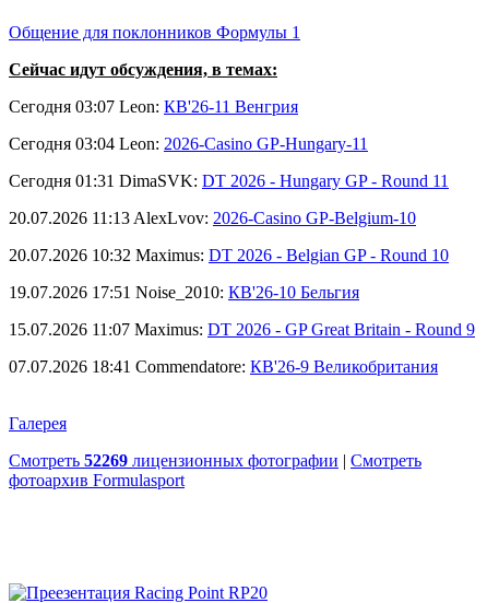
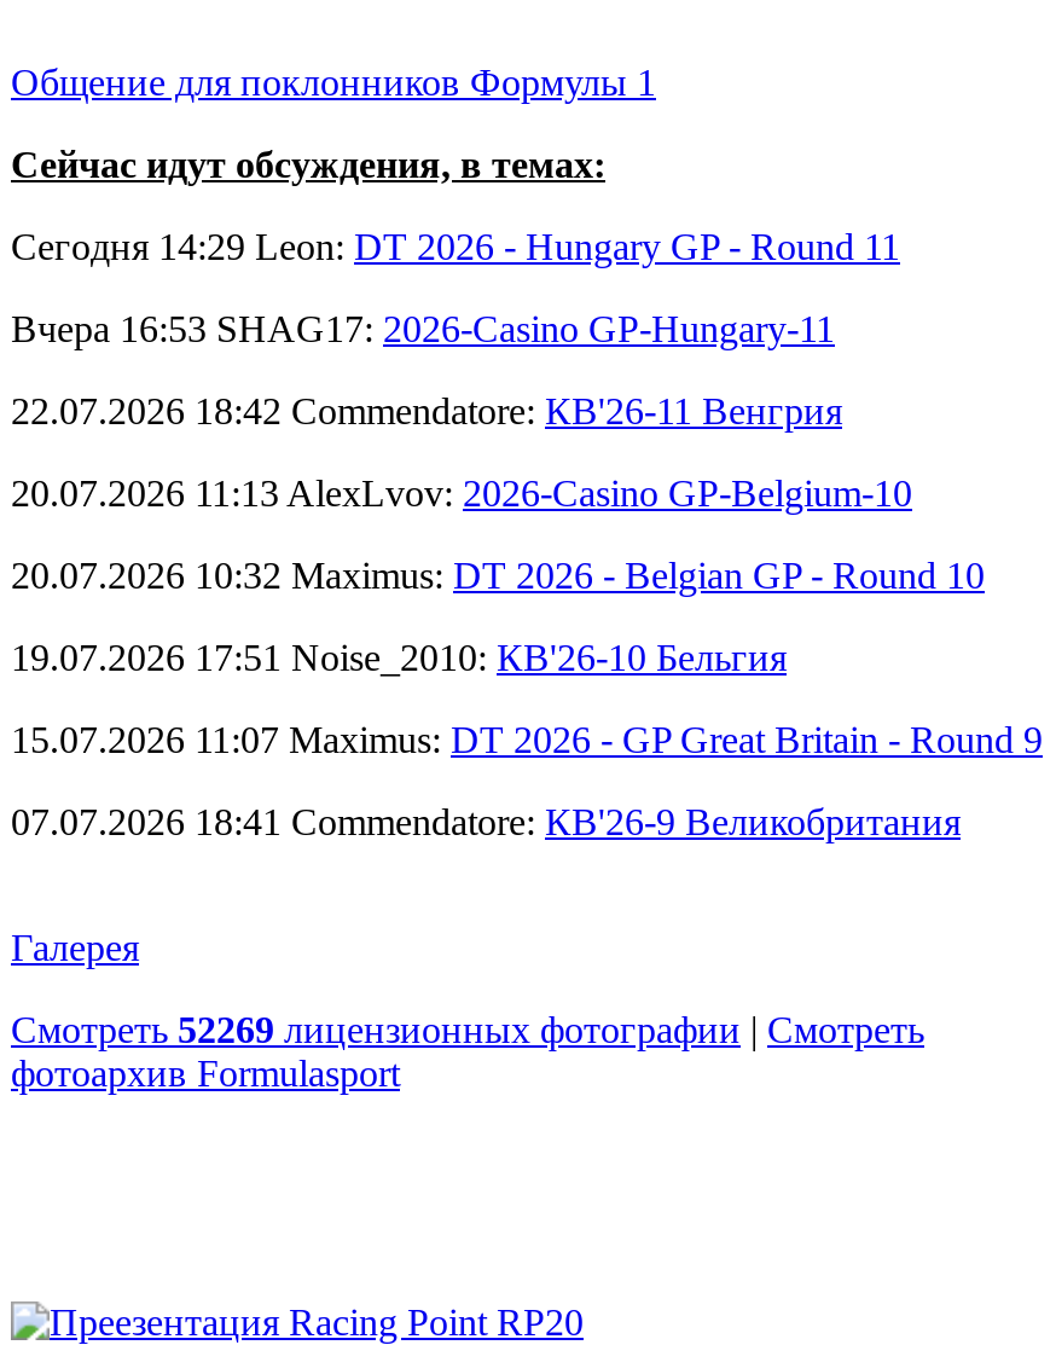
[9,97,298,116] Сегодня 03:07 Leon: КВ'26-11 Венгрия -> [11,226,900,267] Сегодня 14:29 Leon: DT 2026 - Hungary GP - Round 11
[9,134,368,153] Сегодня 03:04 Leon: 2026-Casino GP-Hungary-11 -> [11,308,835,349] Вчера 16:53 SHAG17: 2026-Casino GP-Hungary-11
[9,172,449,190] Сегодня 01:31 DimaSVK: DT 2026 - Hungary GP - Round 11 -> [11,390,842,431] 22.07.2026 18:42 Commendatore: КВ'26-11 Венгрия

